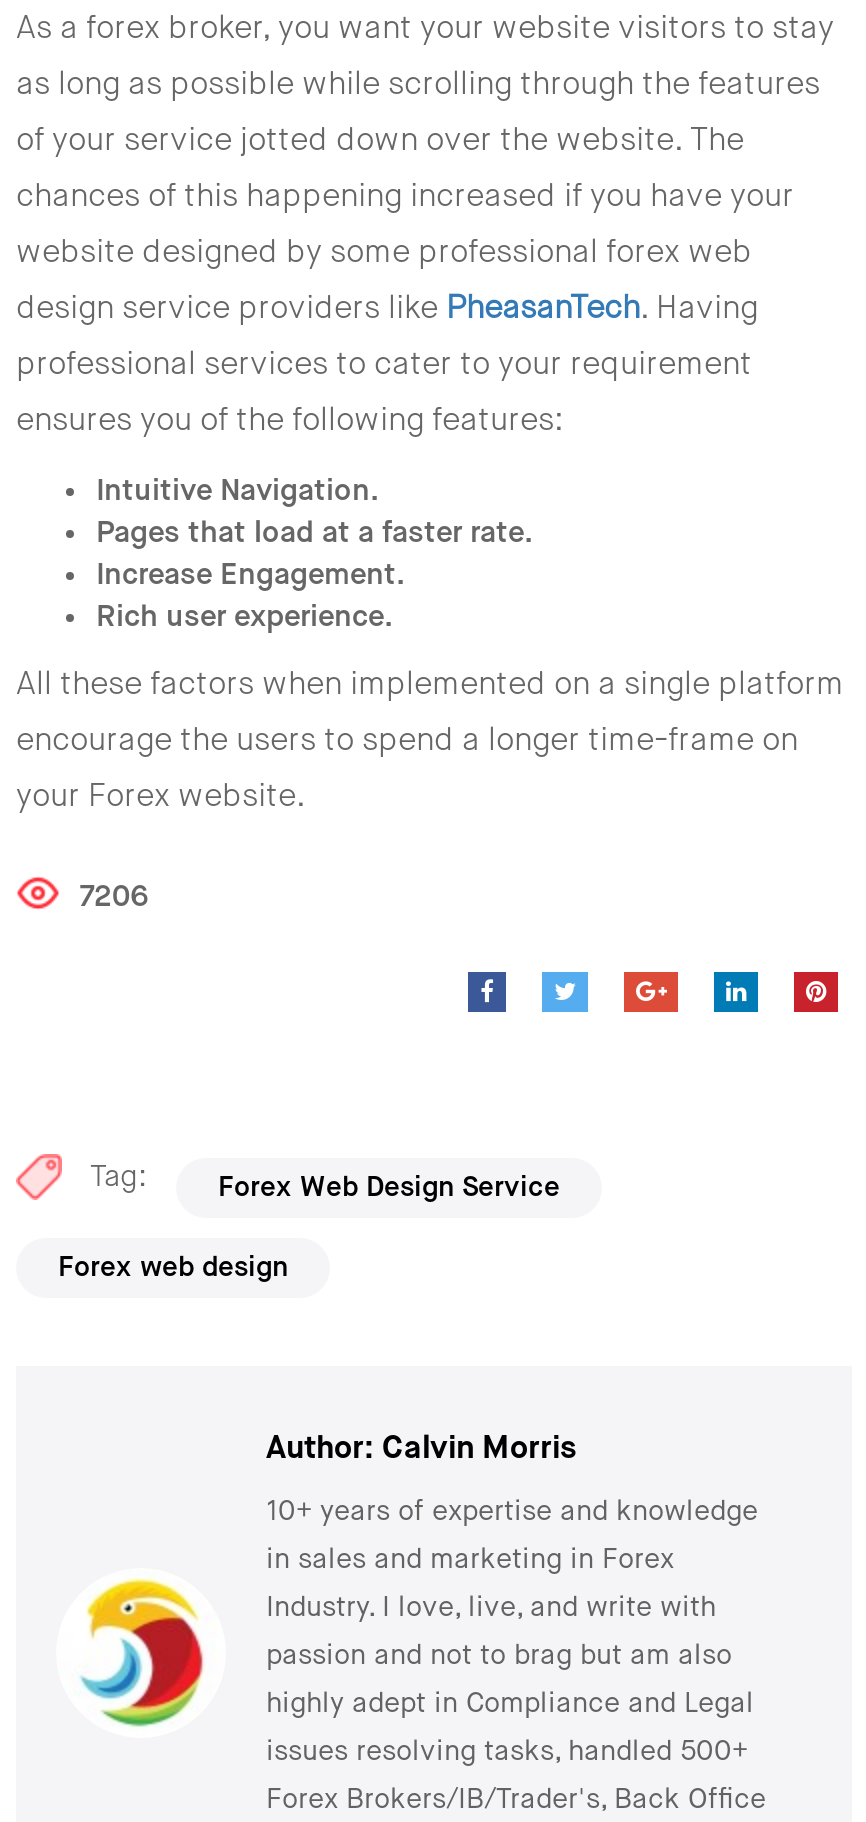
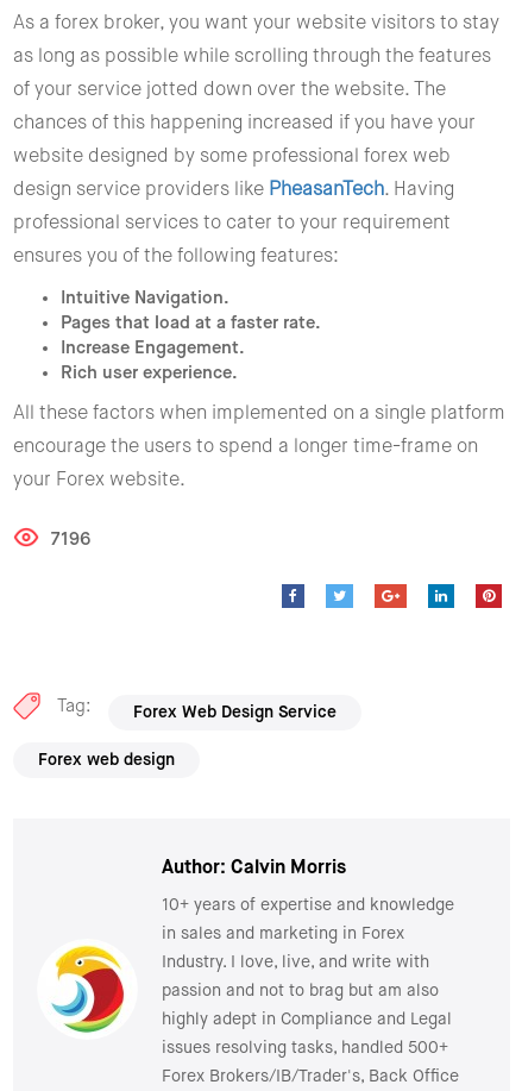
[80,882,148,912] 7206 -> [51,530,90,548] 7196

